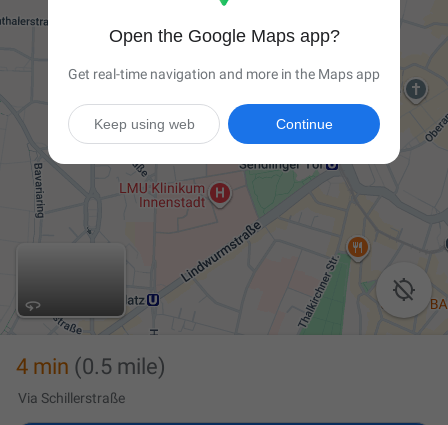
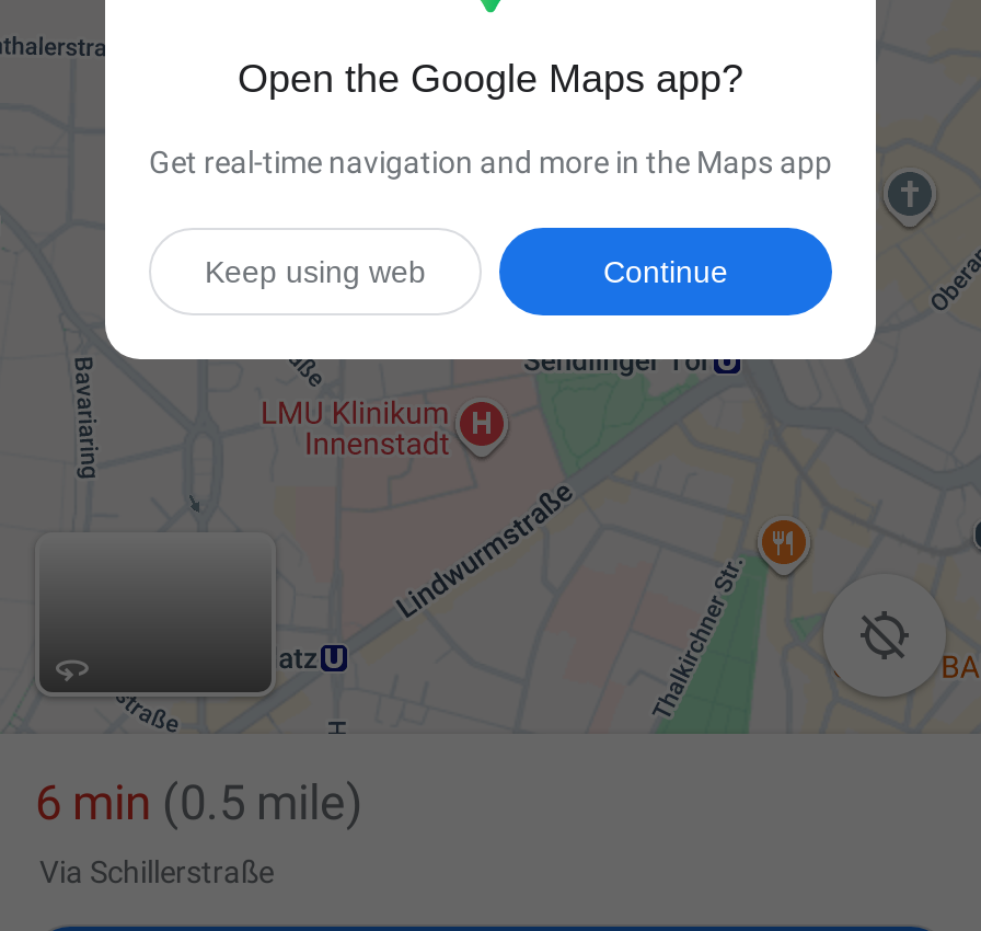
[16,354,166,379] 4 min (0.5 mile) -> [35,775,363,830] 6 min (0.5 mile)

